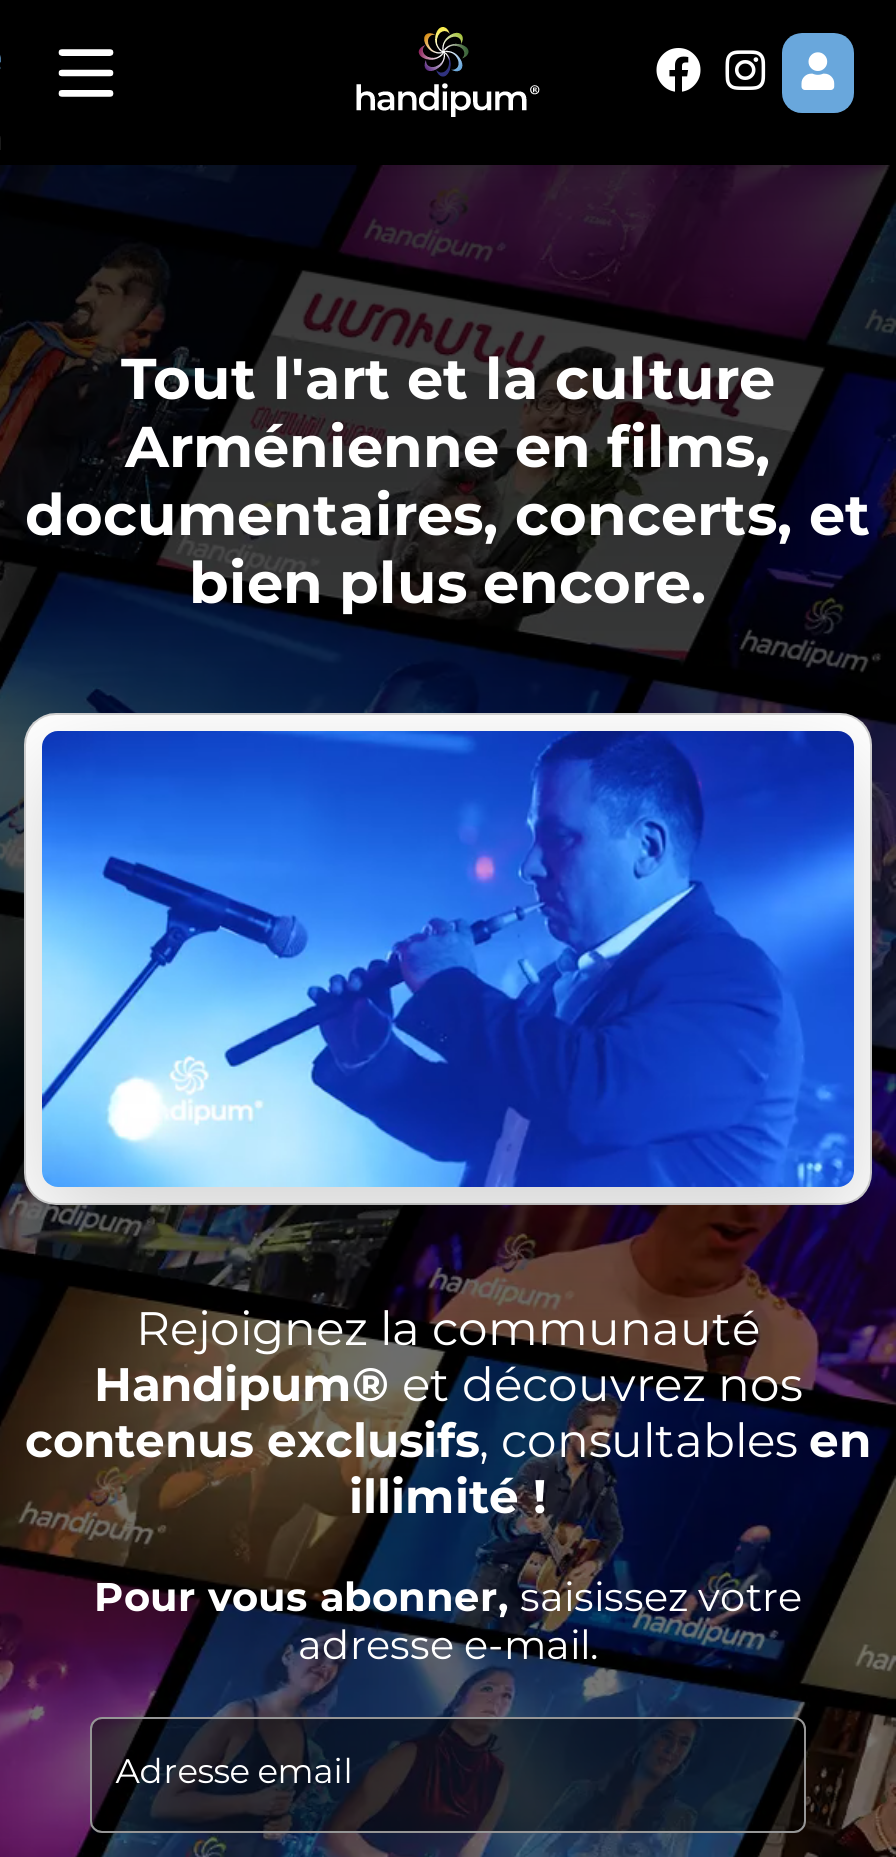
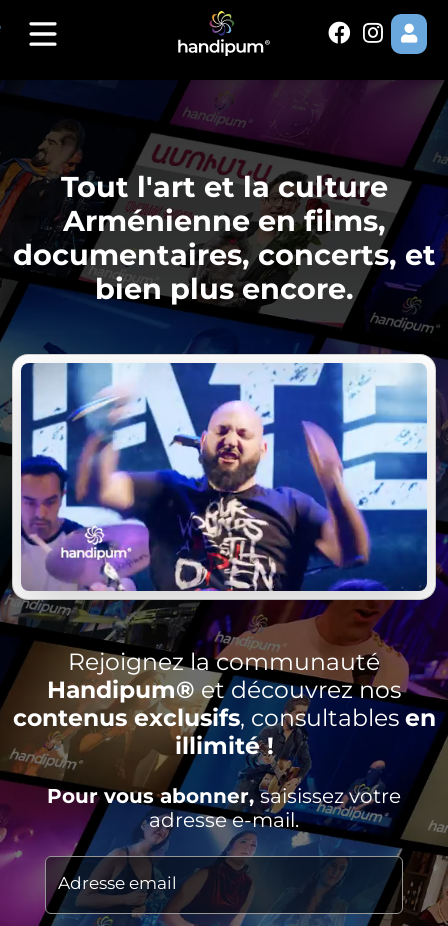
[40,729,856,1189] [image] -> [20,362,428,592] [image]

